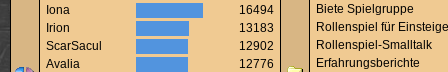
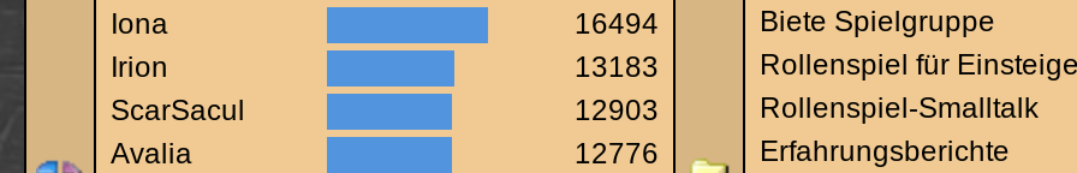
[239,39,274,53] 12902 -> [575,93,659,127] 12903

